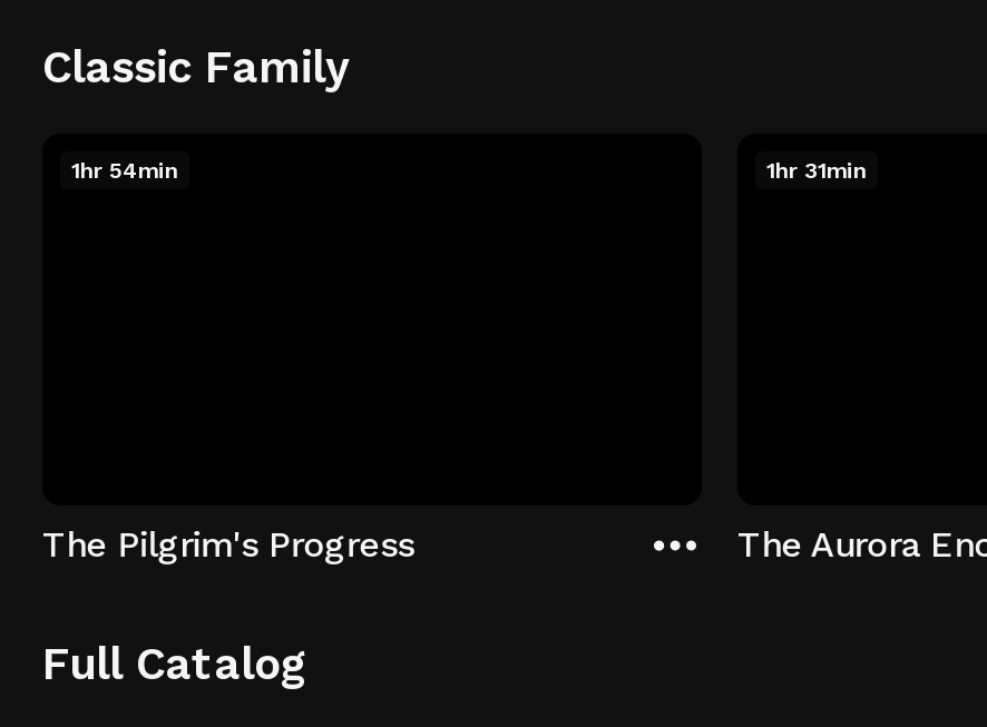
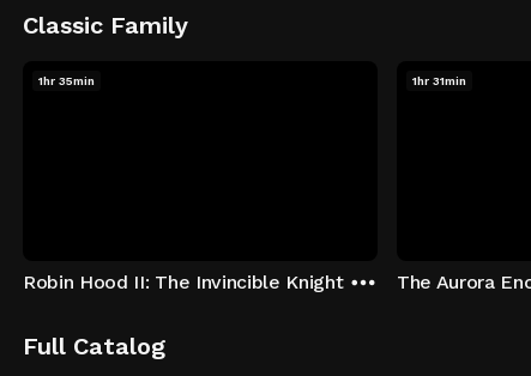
[71,158,178,183] 1hr 54min -> [38,74,95,87] 1hr 35min
[42,522,414,564] The Pilgrim's Progress -> [23,270,343,293] Robin Hood II: The Invincible Knight

